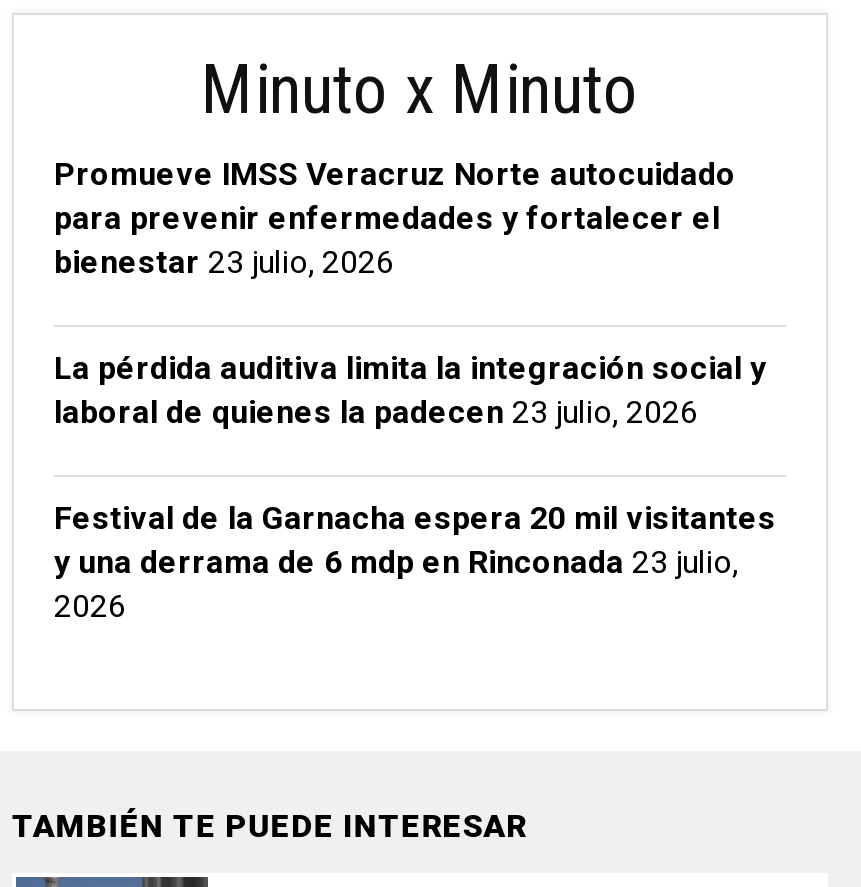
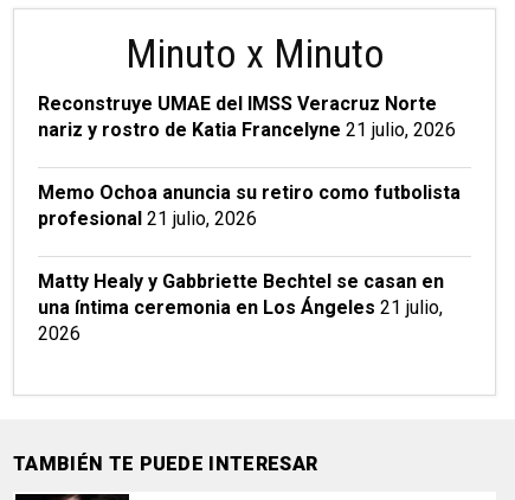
[54,155,736,281] Promueve IMSS Veracruz Norte autocuidado | para prevenir enfermedades y fortalecer el | bienestar 23 julio, 2026 -> [38,93,456,141] Reconstruye UMAE del IMSS Veracruz Norte | nariz y rostro de Katia Francelyne 21 julio, 2026
[54,349,766,431] La pérdida auditiva limita la integración social y | laboral de quienes la padecen 23 julio, 2026 -> [38,182,461,230] Memo Ochoa anuncia su retiro como futbolista | profesional 21 julio, 2026
[54,499,776,581] Festival de la Garnacha espera 20 mil visitantes | y una derrama de 6 mdp en Rinconada 23 julio, -> [38,270,444,319] Matty Healy y Gabbriette Bechtel se casan en | una íntima ceremonia en Los Ángeles 21 julio,

